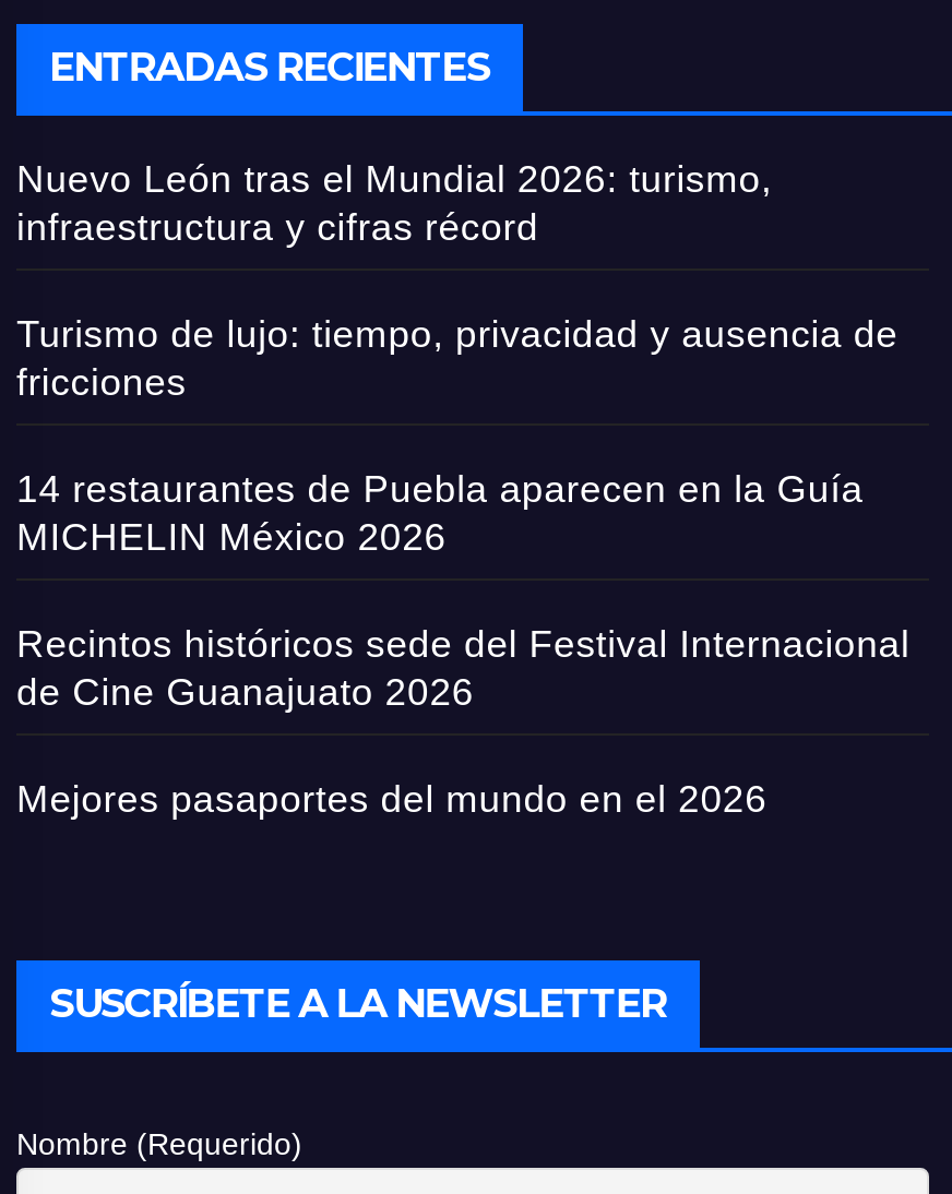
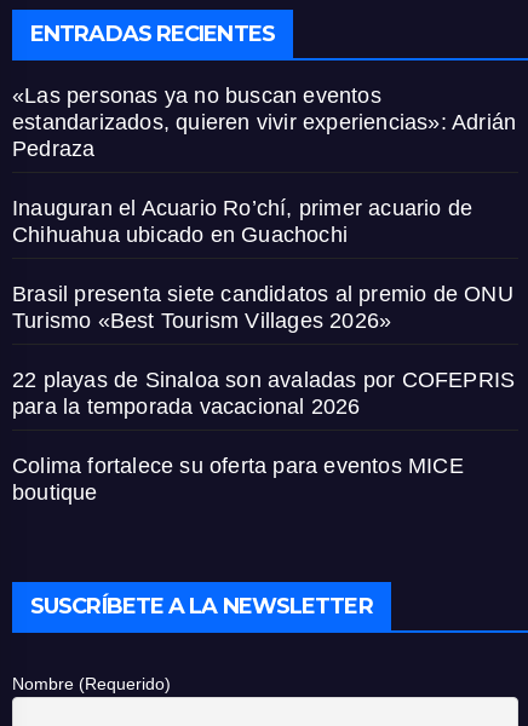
[16,157,772,249] Nuevo León tras el Mundial 2026: turismo, | infraestructura y cifras récord -> [12,83,516,161] «Las personas ya no buscan eventos | estandarizados, quieren vivir experiencias»: Adrián | Pedraza
[16,312,898,404] Turismo de lujo: tiempo, privacidad y ausencia de | fricciones -> [12,196,473,247] Inauguran el Acuario Ro’chí, primer acuario de | Chihuahua ubicado en Guachochi
[16,467,864,559] 14 restaurantes de Puebla aparecen en la Guía | MICHELIN México 2026 -> [12,282,513,333] Brasil presenta siete candidatos al premio de ONU | Turismo «Best Tourism Villages 2026»
[16,622,910,714] Recintos históricos sede del Festival Internacional | de Cine Guanajuato 2026 -> [12,368,515,419] 22 playas de Sinaloa son avaladas por COFEPRIS | para la temporada vacacional 2026
[16,777,767,821] Mejores pasaportes del mundo en el 2026 -> [12,454,464,504] Colima fortalece su oferta para eventos MICE | boutique

